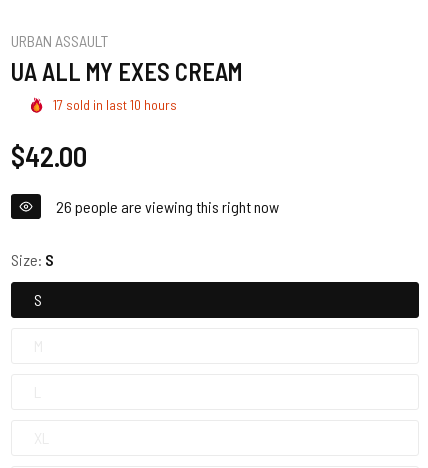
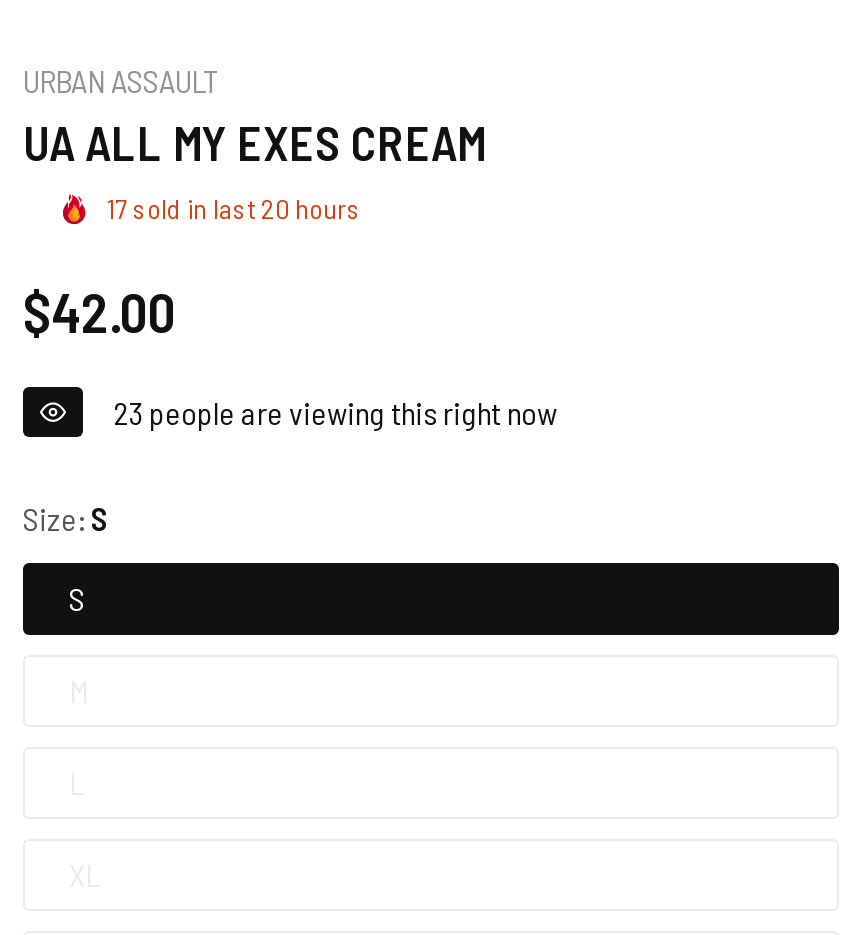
[53,96,177,113] 17 sold in last 10 hours -> [107,190,361,224] 17 sold in last 20 hours
[56,197,279,216] 26 people are viewing this right now -> [113,392,557,430] 23 people are viewing this right now

